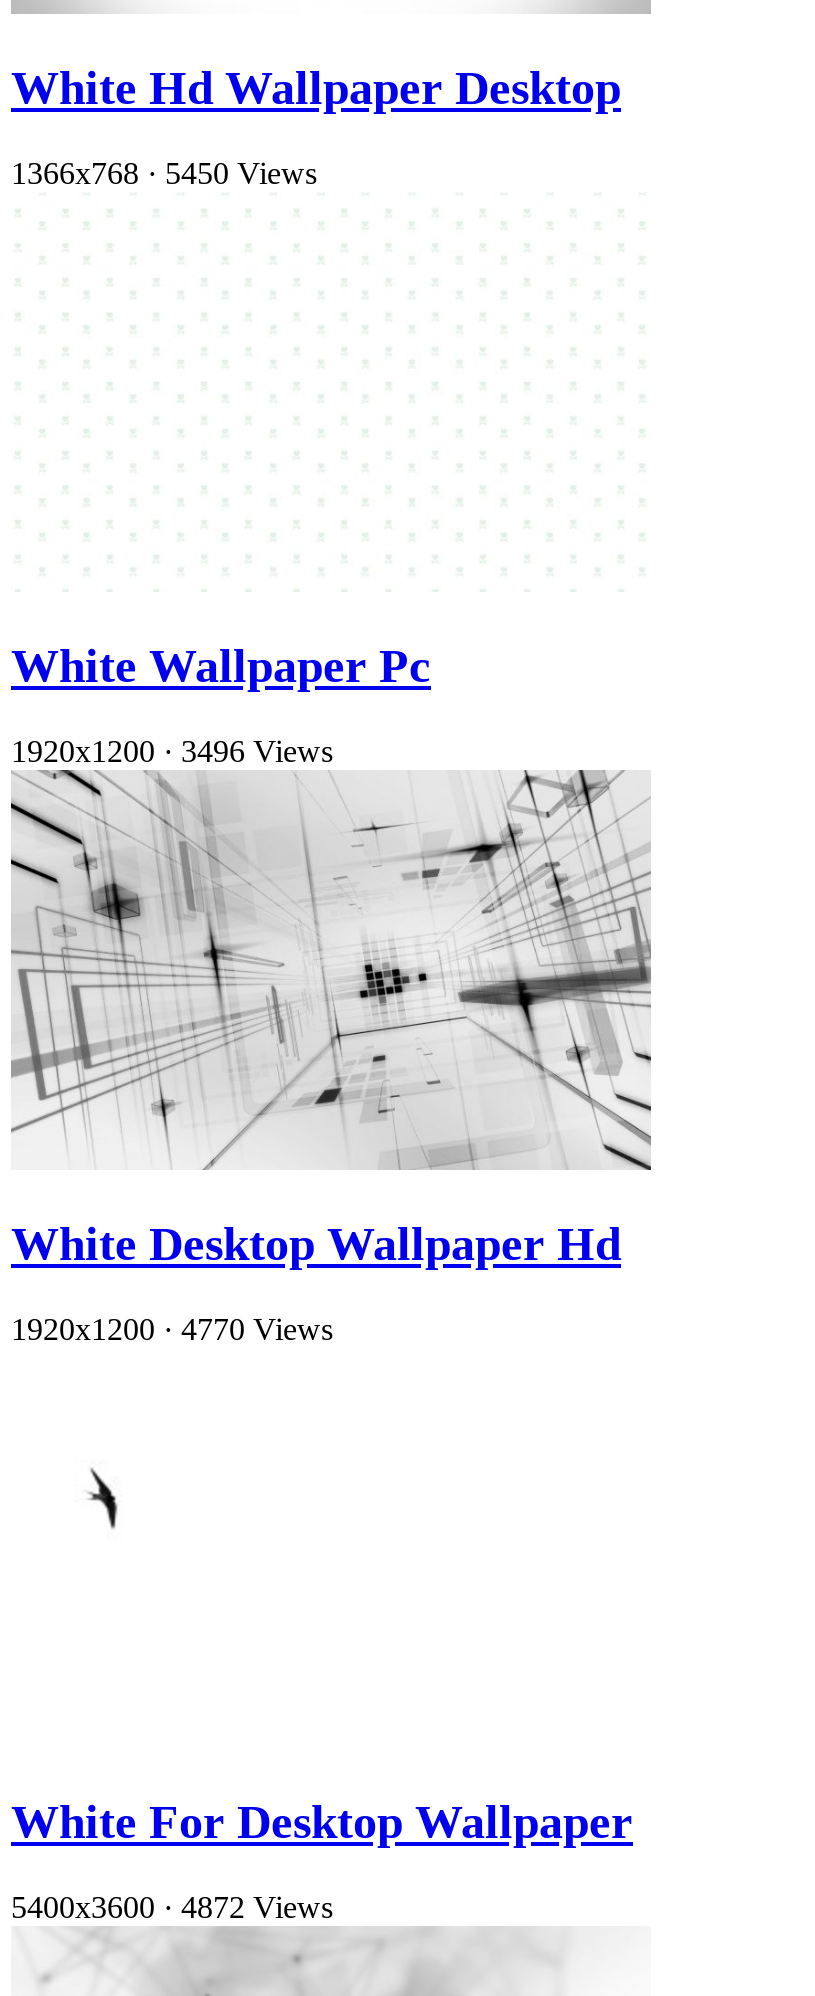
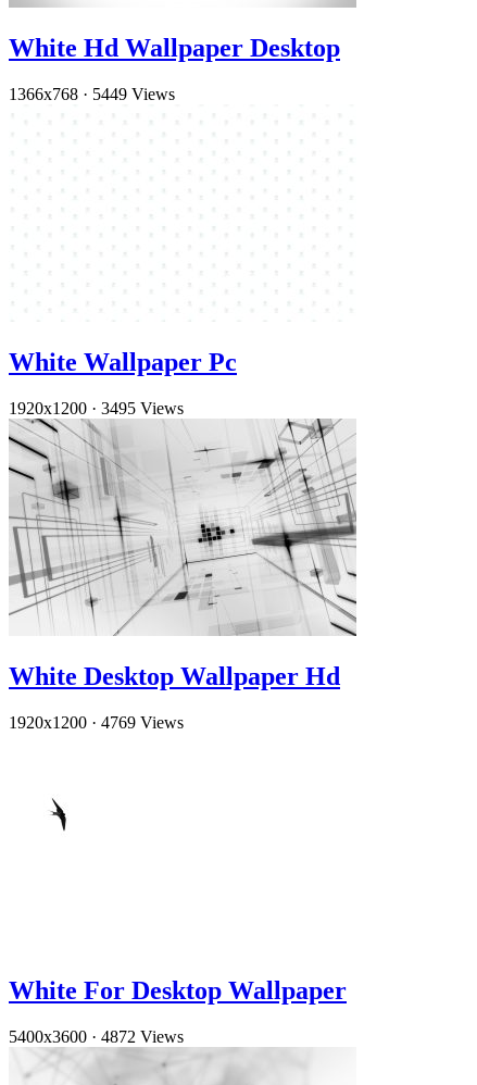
[11,155,317,189] 1366x768 · 5450 Views -> [9,85,175,103] 1366x768 · 5449 Views
[11,733,333,767] 1920x1200 · 3496 Views -> [9,399,184,417] 1920x1200 · 3495 Views
[11,1311,333,1345] 1920x1200 · 4770 Views -> [9,713,184,731] 1920x1200 · 4769 Views

